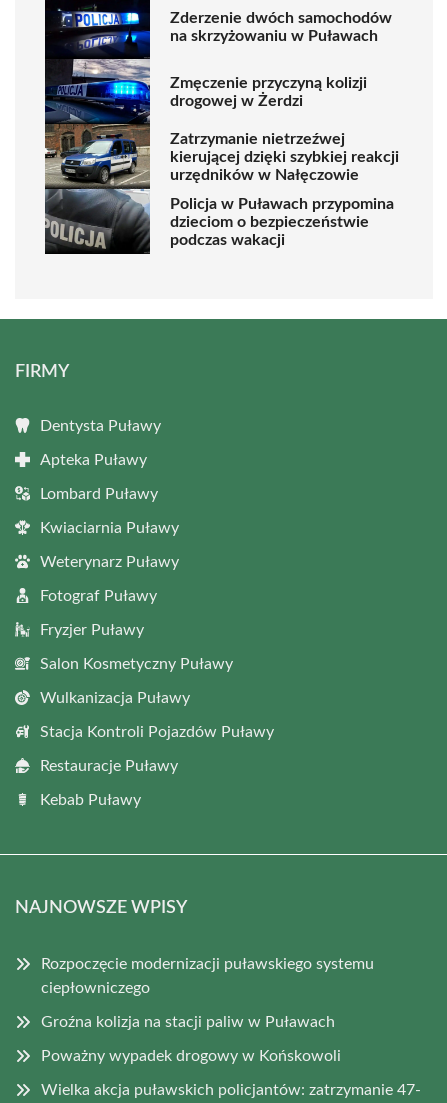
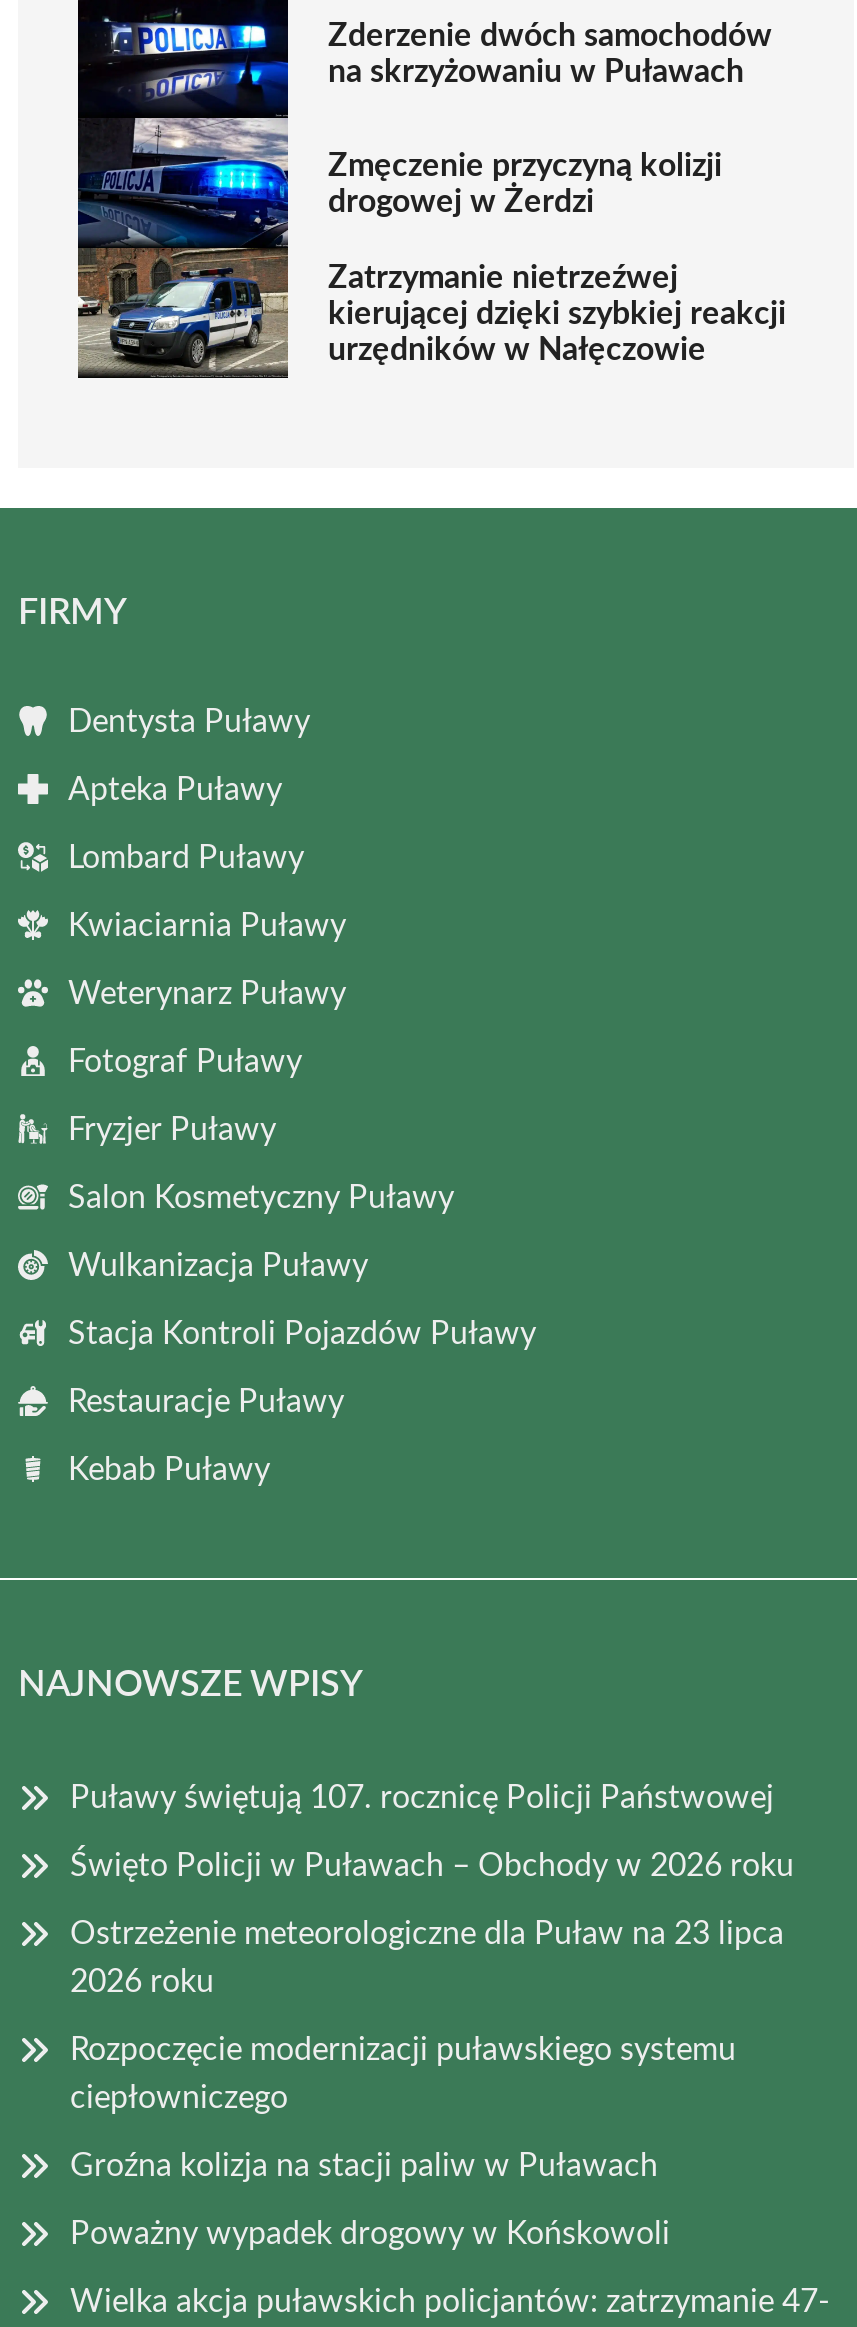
[45,188,394,253] [image] | Policja w Puławach przypomina | dzieciom o bezpieczeństwie | podczas wakacji -> none
moved [15,363,274,917] -> [18,596,536,1704]: FIRMY | Dentysta Puławy | Apteka Puławy | ... | Kebab Puławy | NAJNOWSZE WPISY
none -> [70,1782,794,1998] Puławy świętują 107. rocznicę Policji Państwowej | Święto Policji w Puławach – Obchody w 2026 roku | Ostrzeżenie meteorologiczne dla Puław na 23 lipca | 2026 roku

